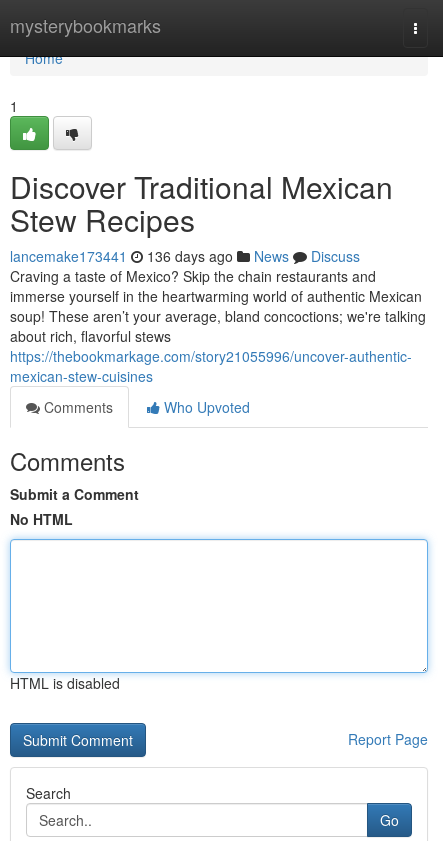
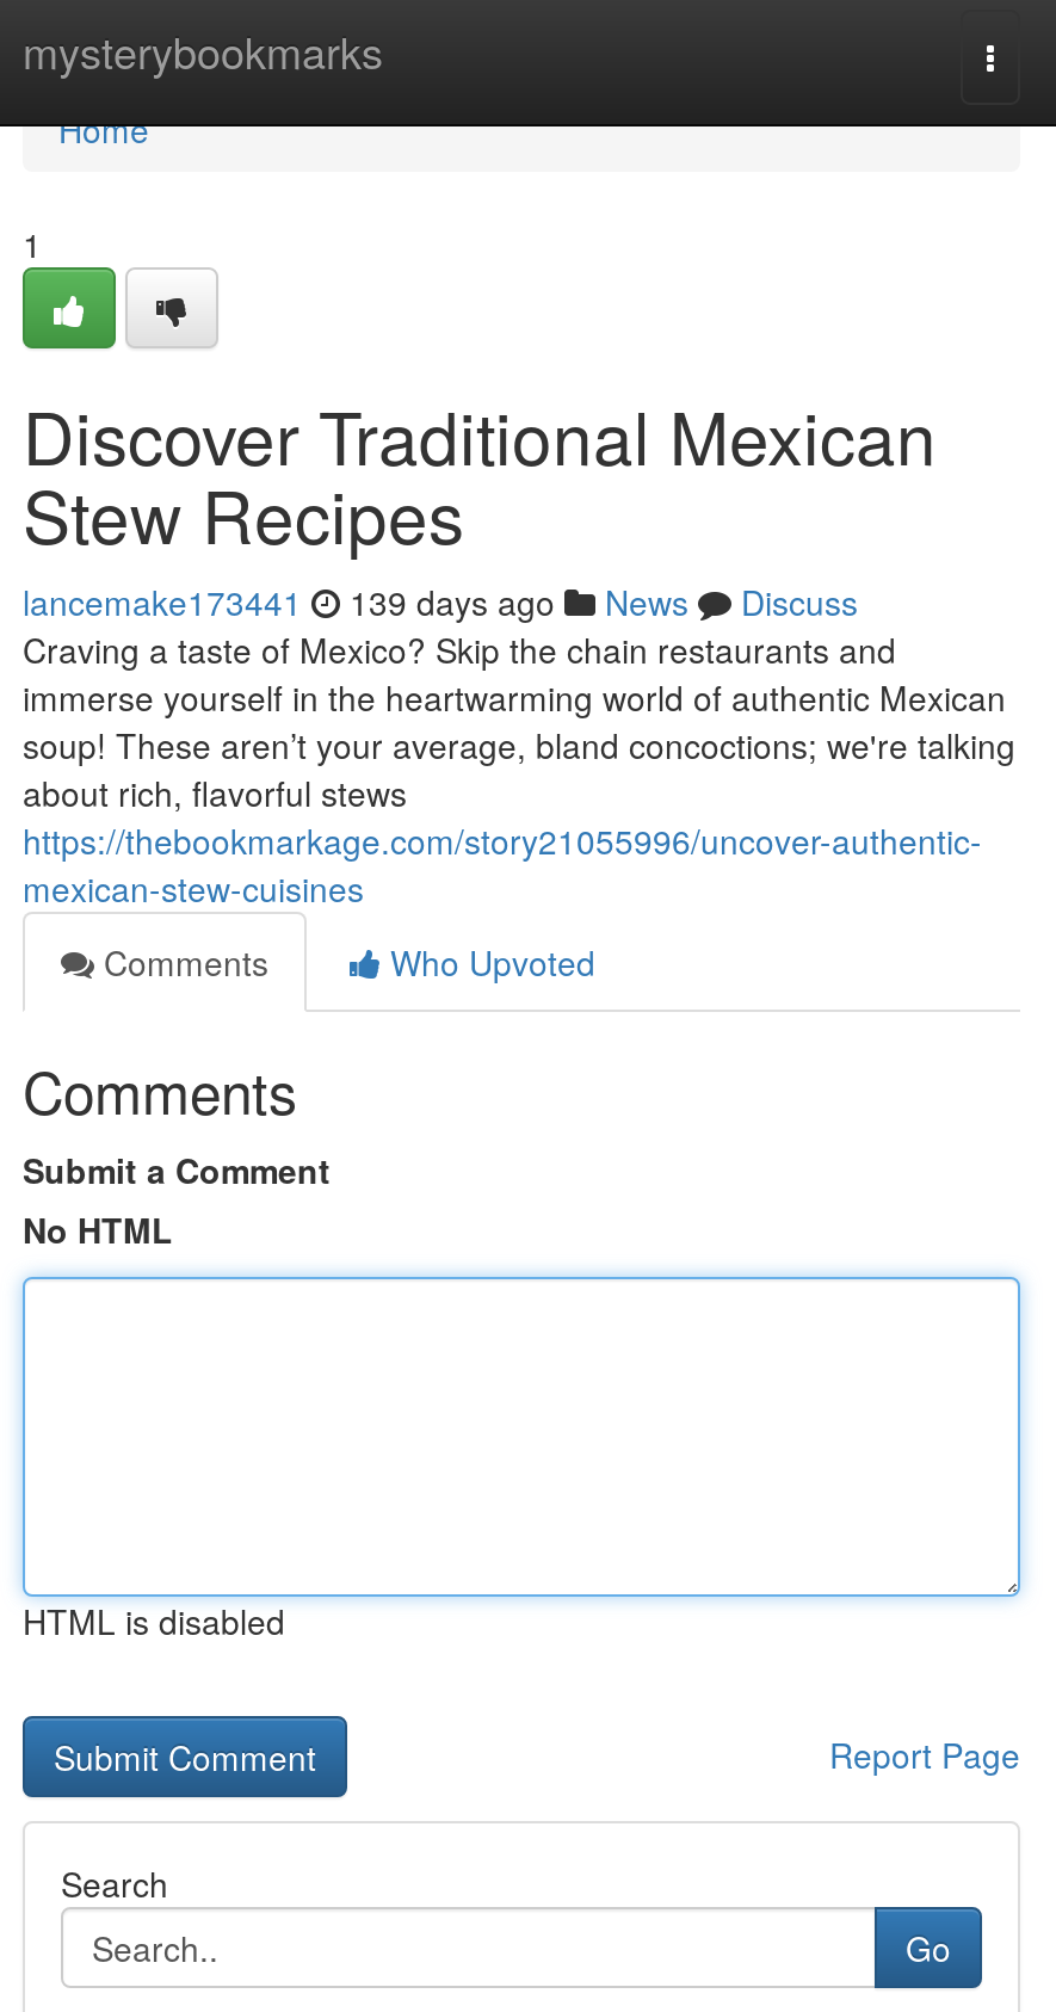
[10,246,360,266] lancemake173441 136 days ago News Discuss -> [23,578,858,625] lancemake173441 139 days ago News Discuss

